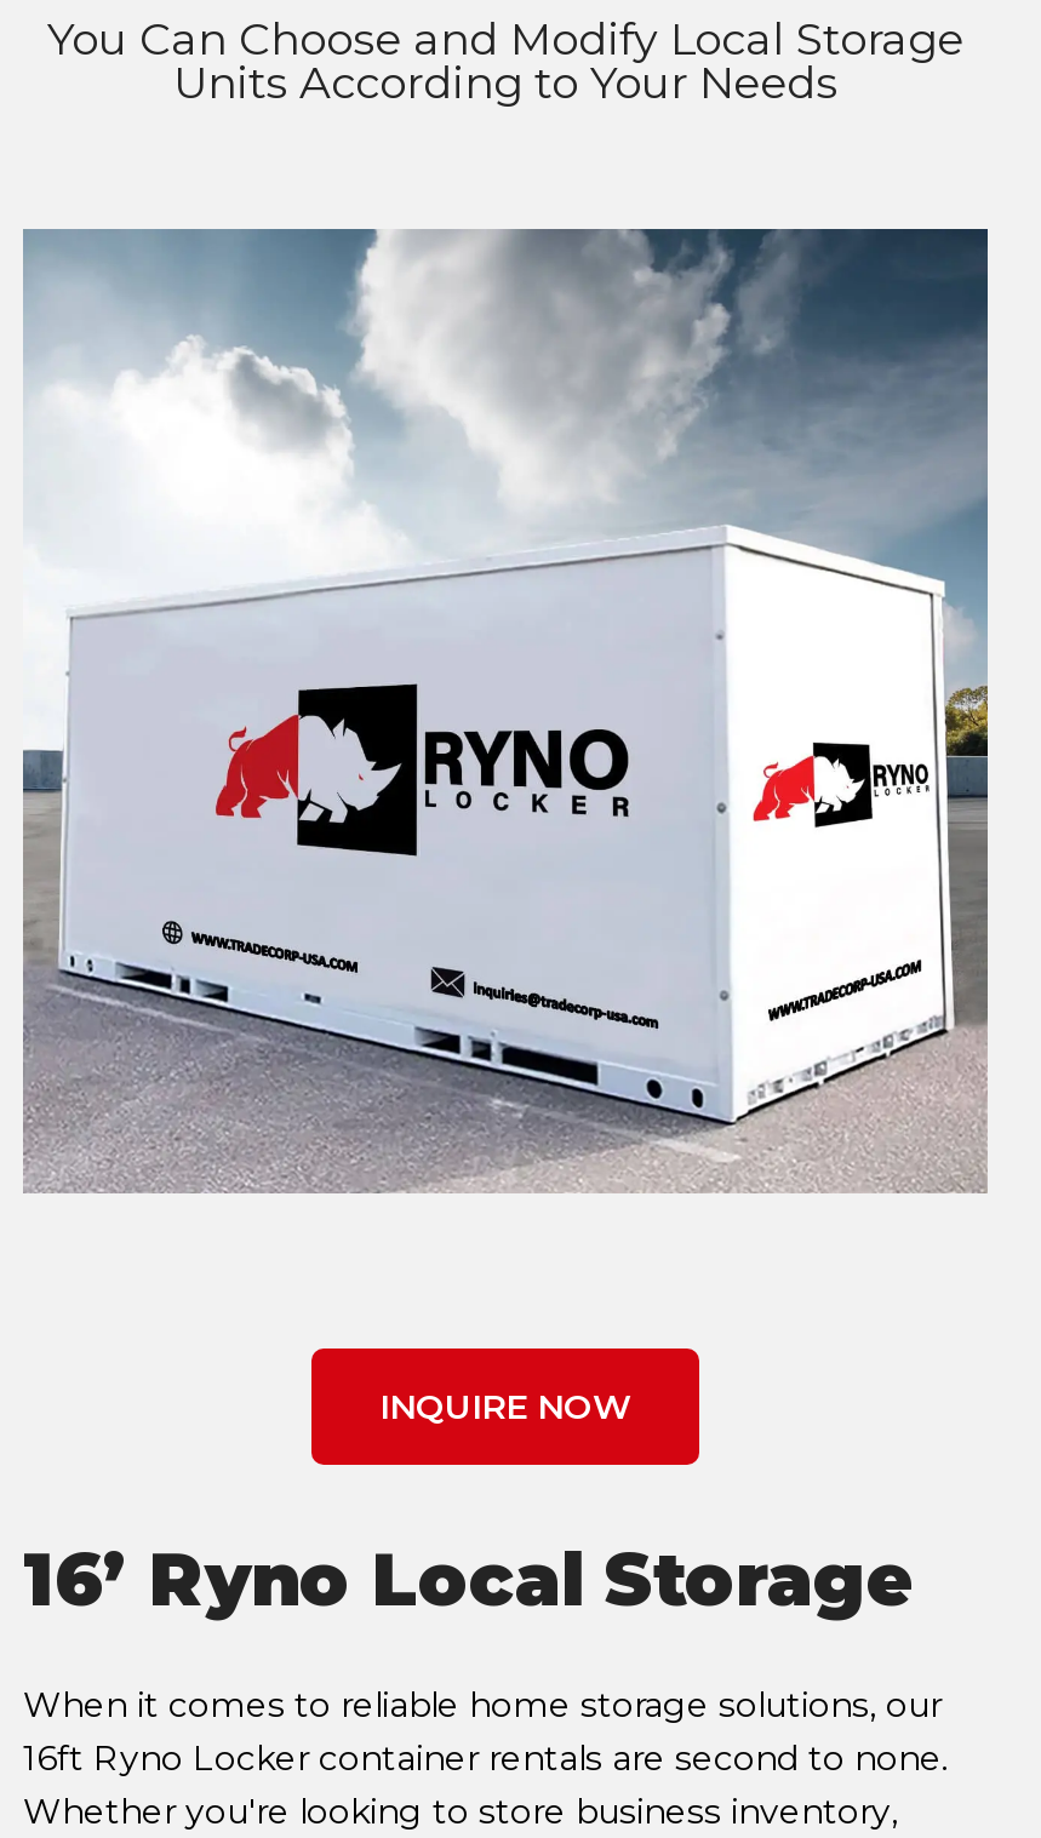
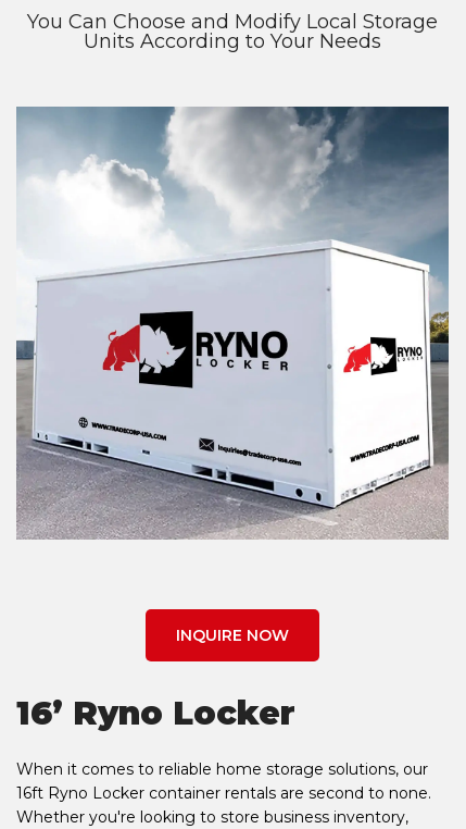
[23,1535,915,1625] 16’ Ryno Local Storage -> [16,693,295,733] 16’ Ryno Locker

